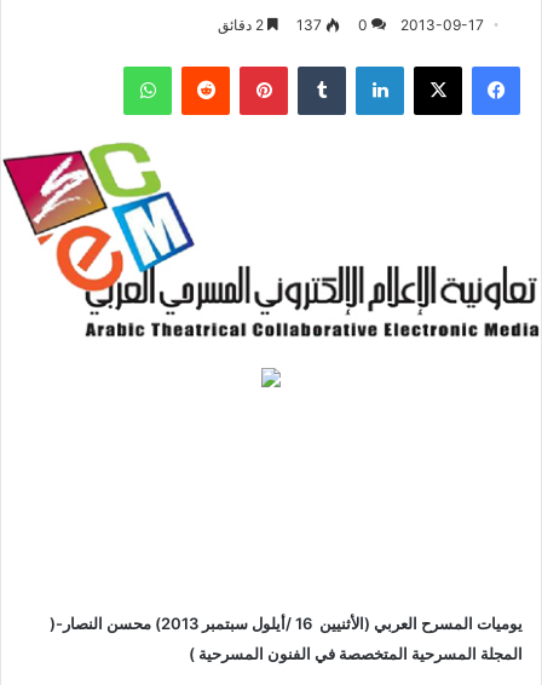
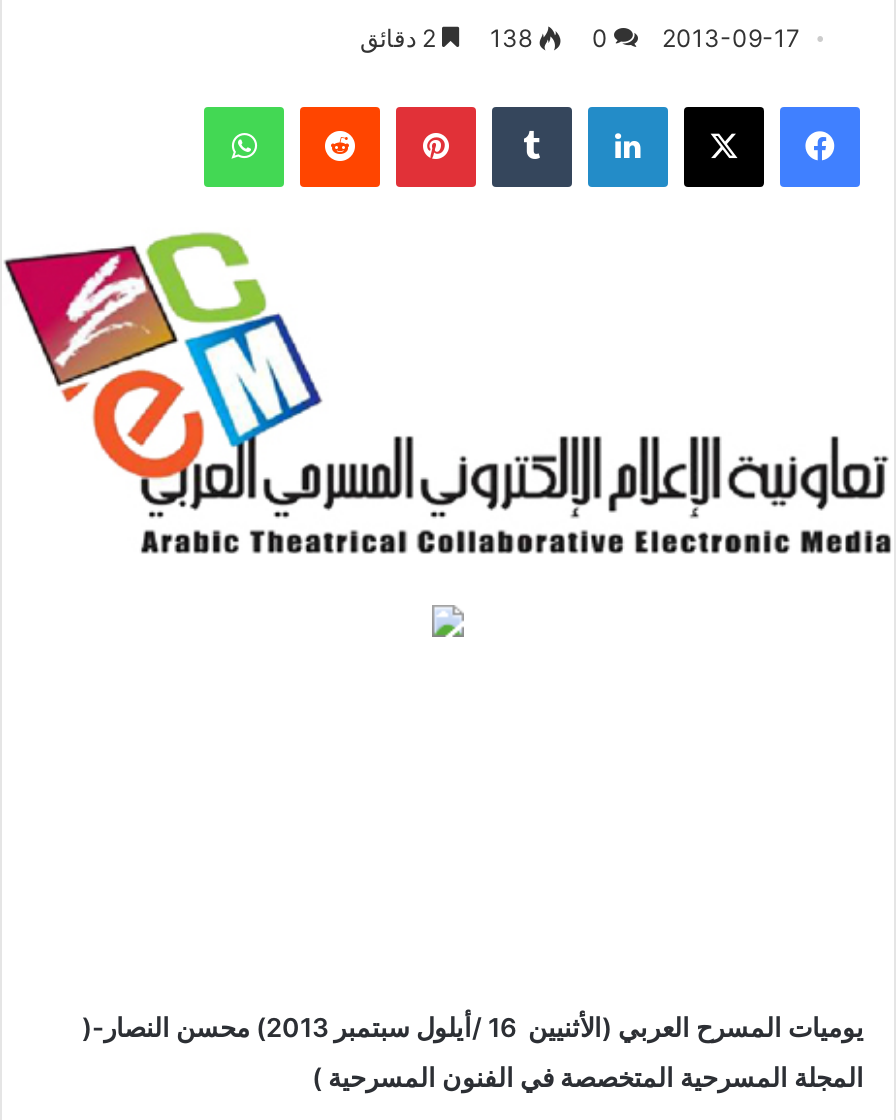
[296,16,322,34] 137 -> [490,23,532,53] 138

